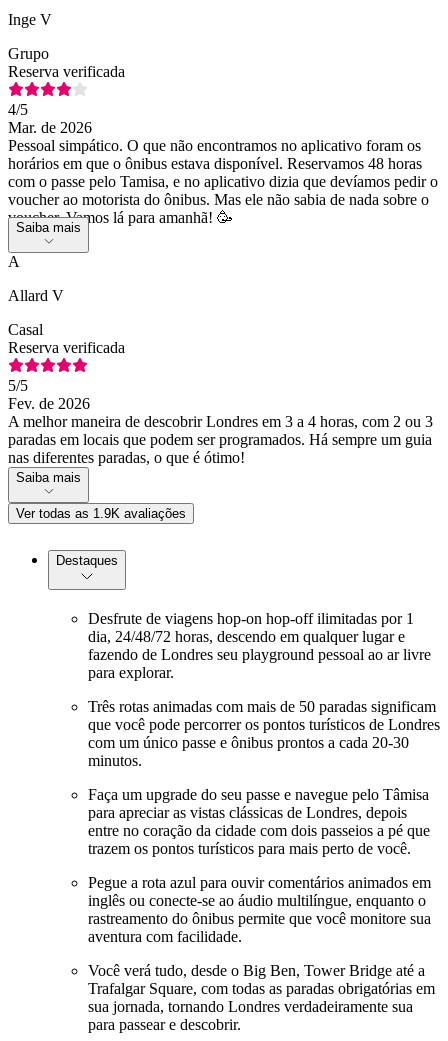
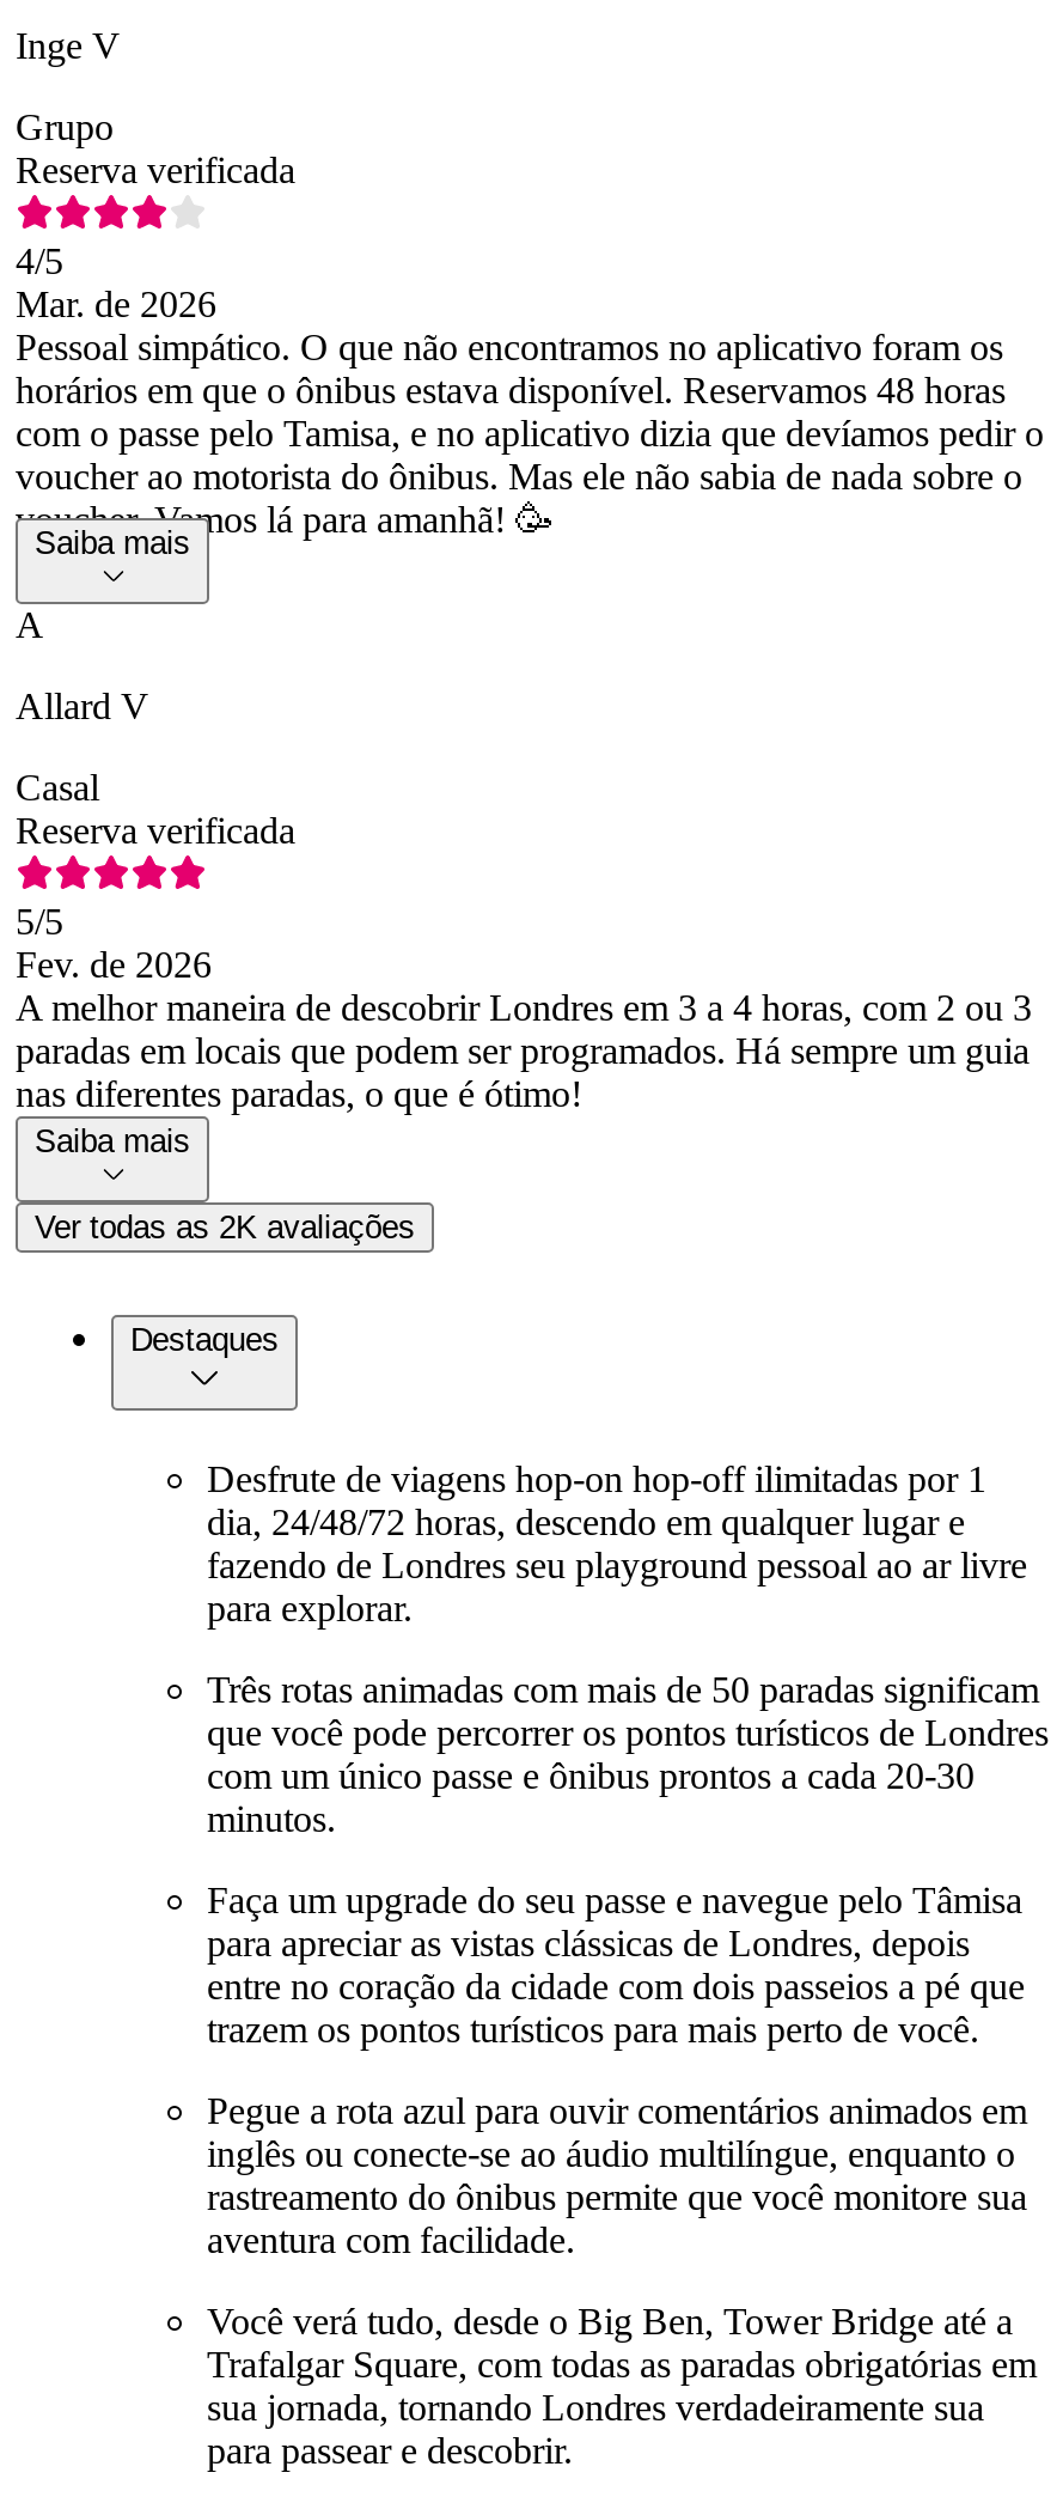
[16,506,186,521] Ver todas as 1.9K avaliações -> [35,1209,415,1245] Ver todas as 2K avaliações

